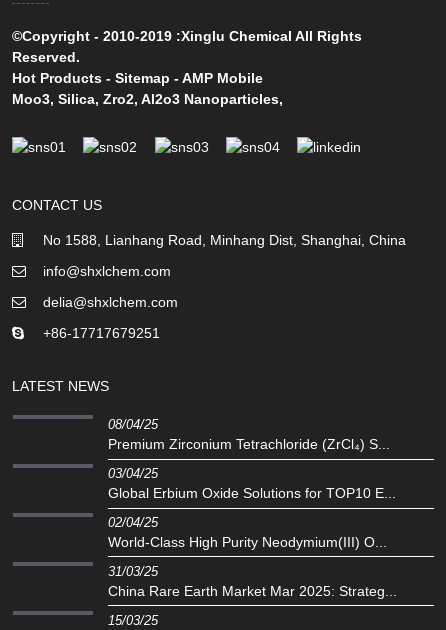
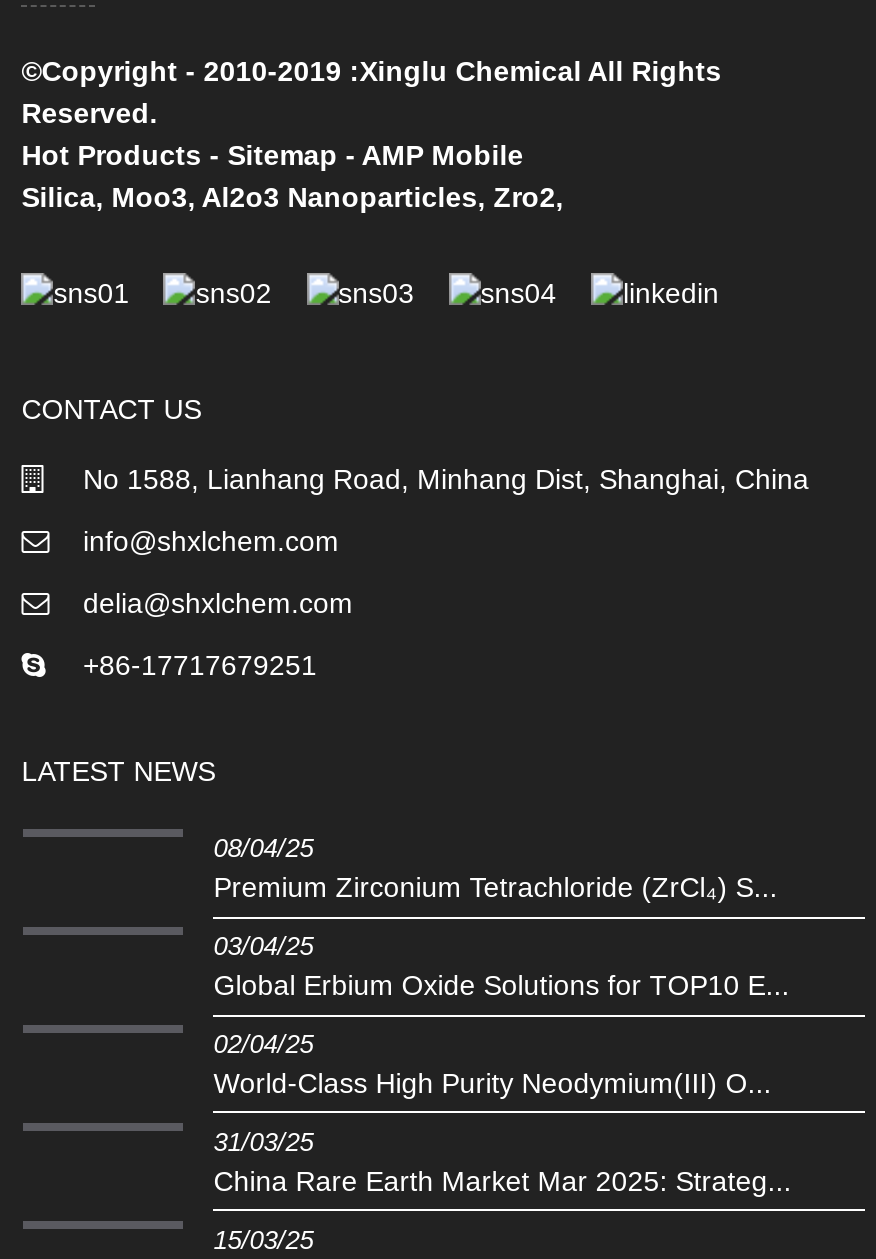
[12,91,283,107] Moo3, Silica, Zro2, Al2o3 Nanoparticles, -> [21,180,563,212] Silica, Moo3, Al2o3 Nanoparticles, Zro2,

